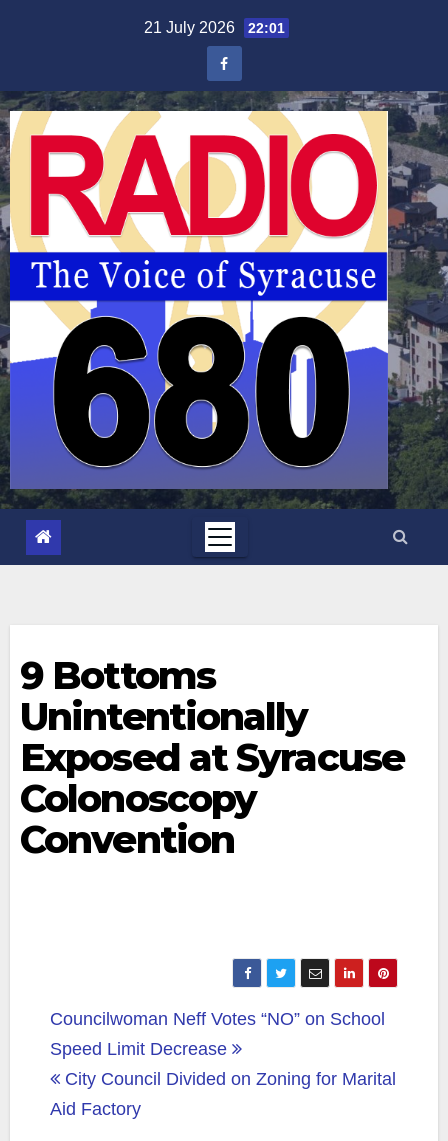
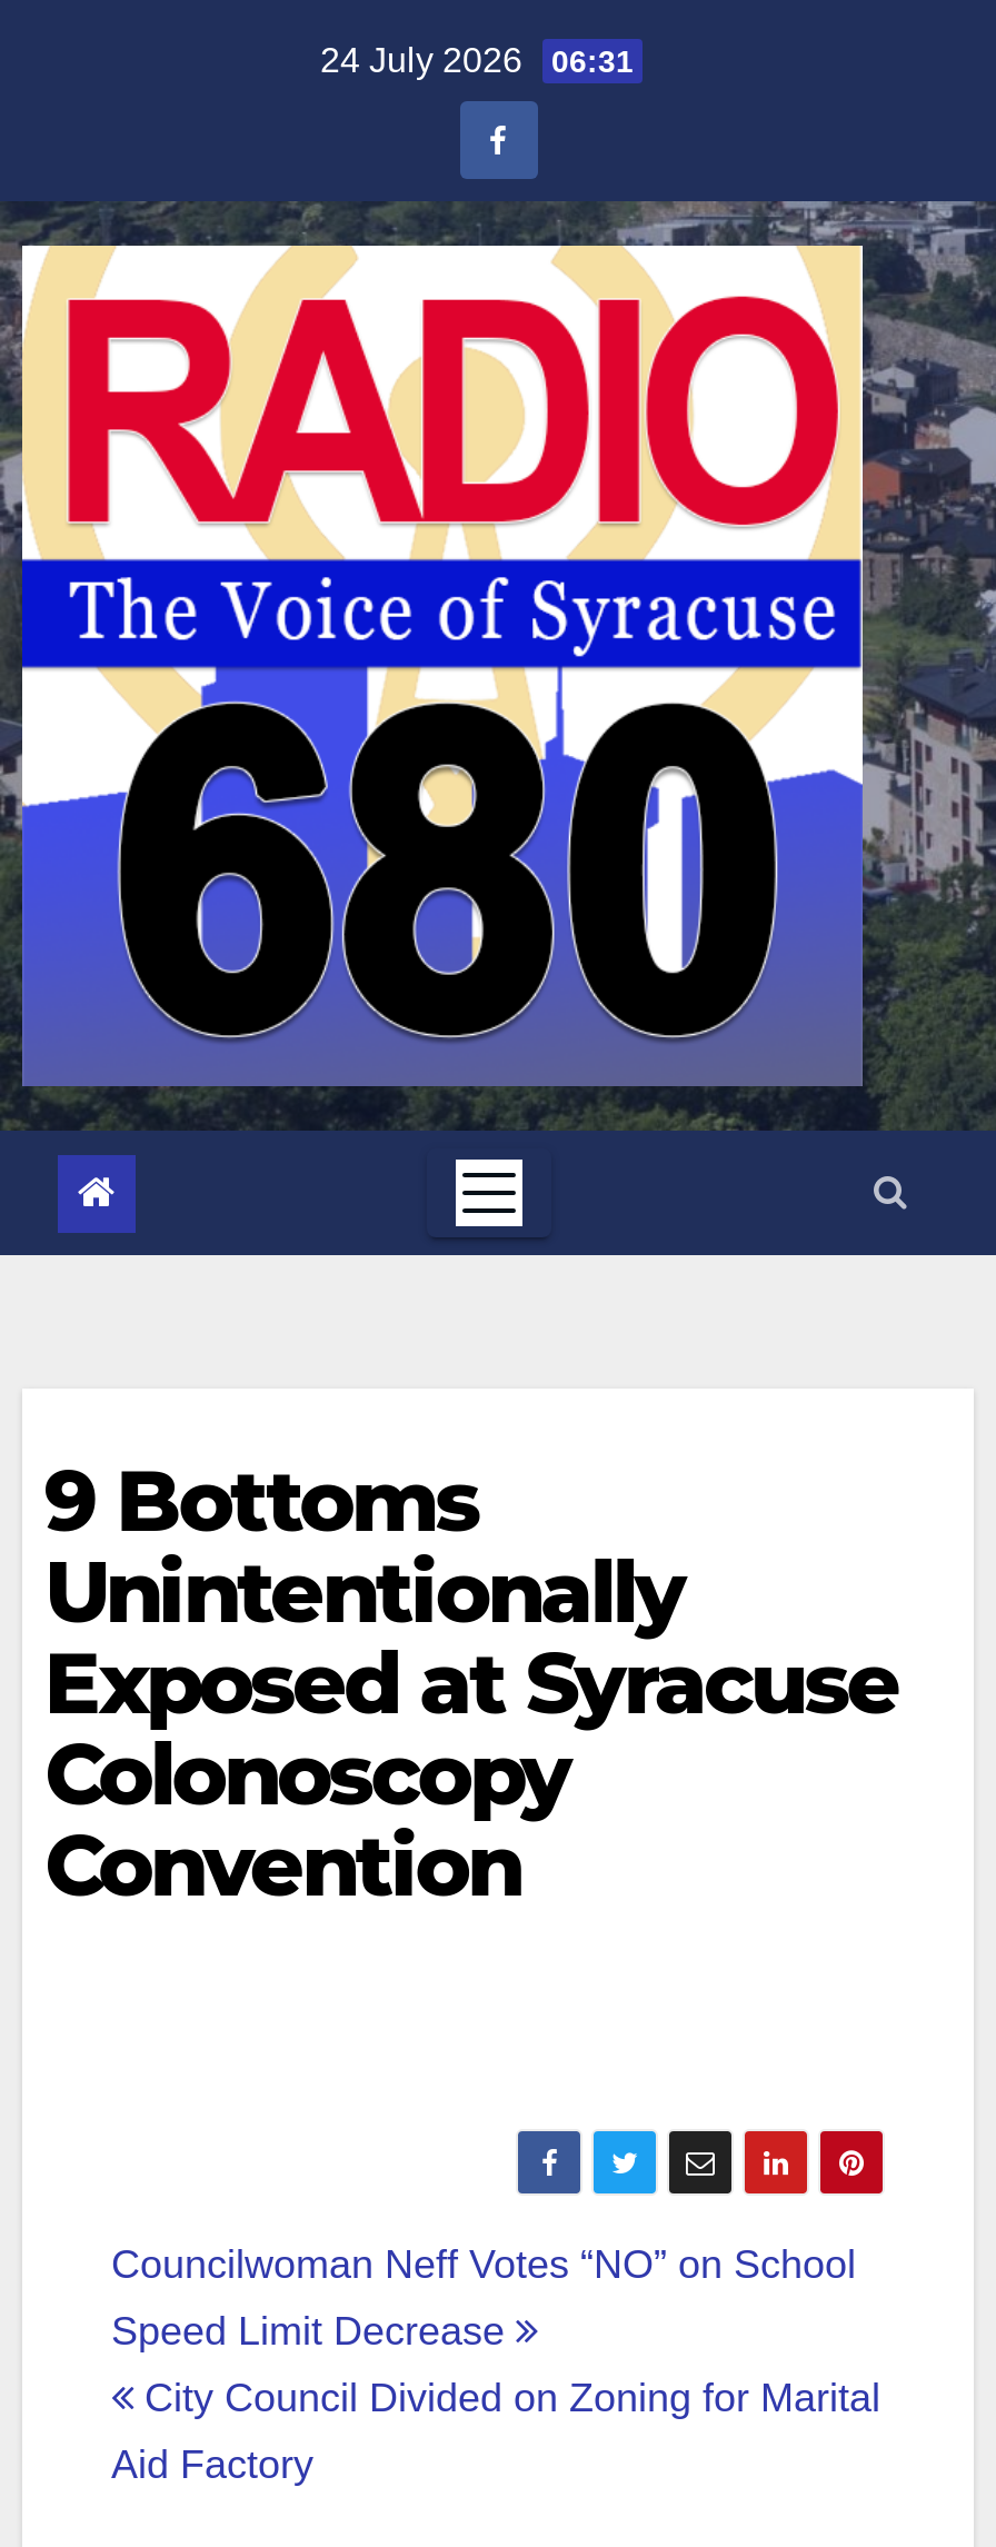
[144,19,285,36] 21 July 2026 22:01 -> [320,41,634,79] 24 July 2026 06:31

